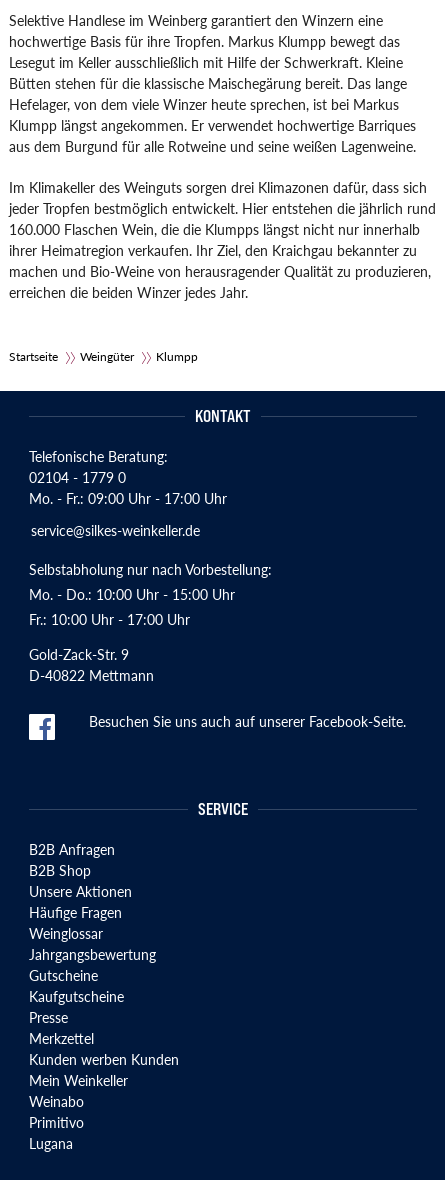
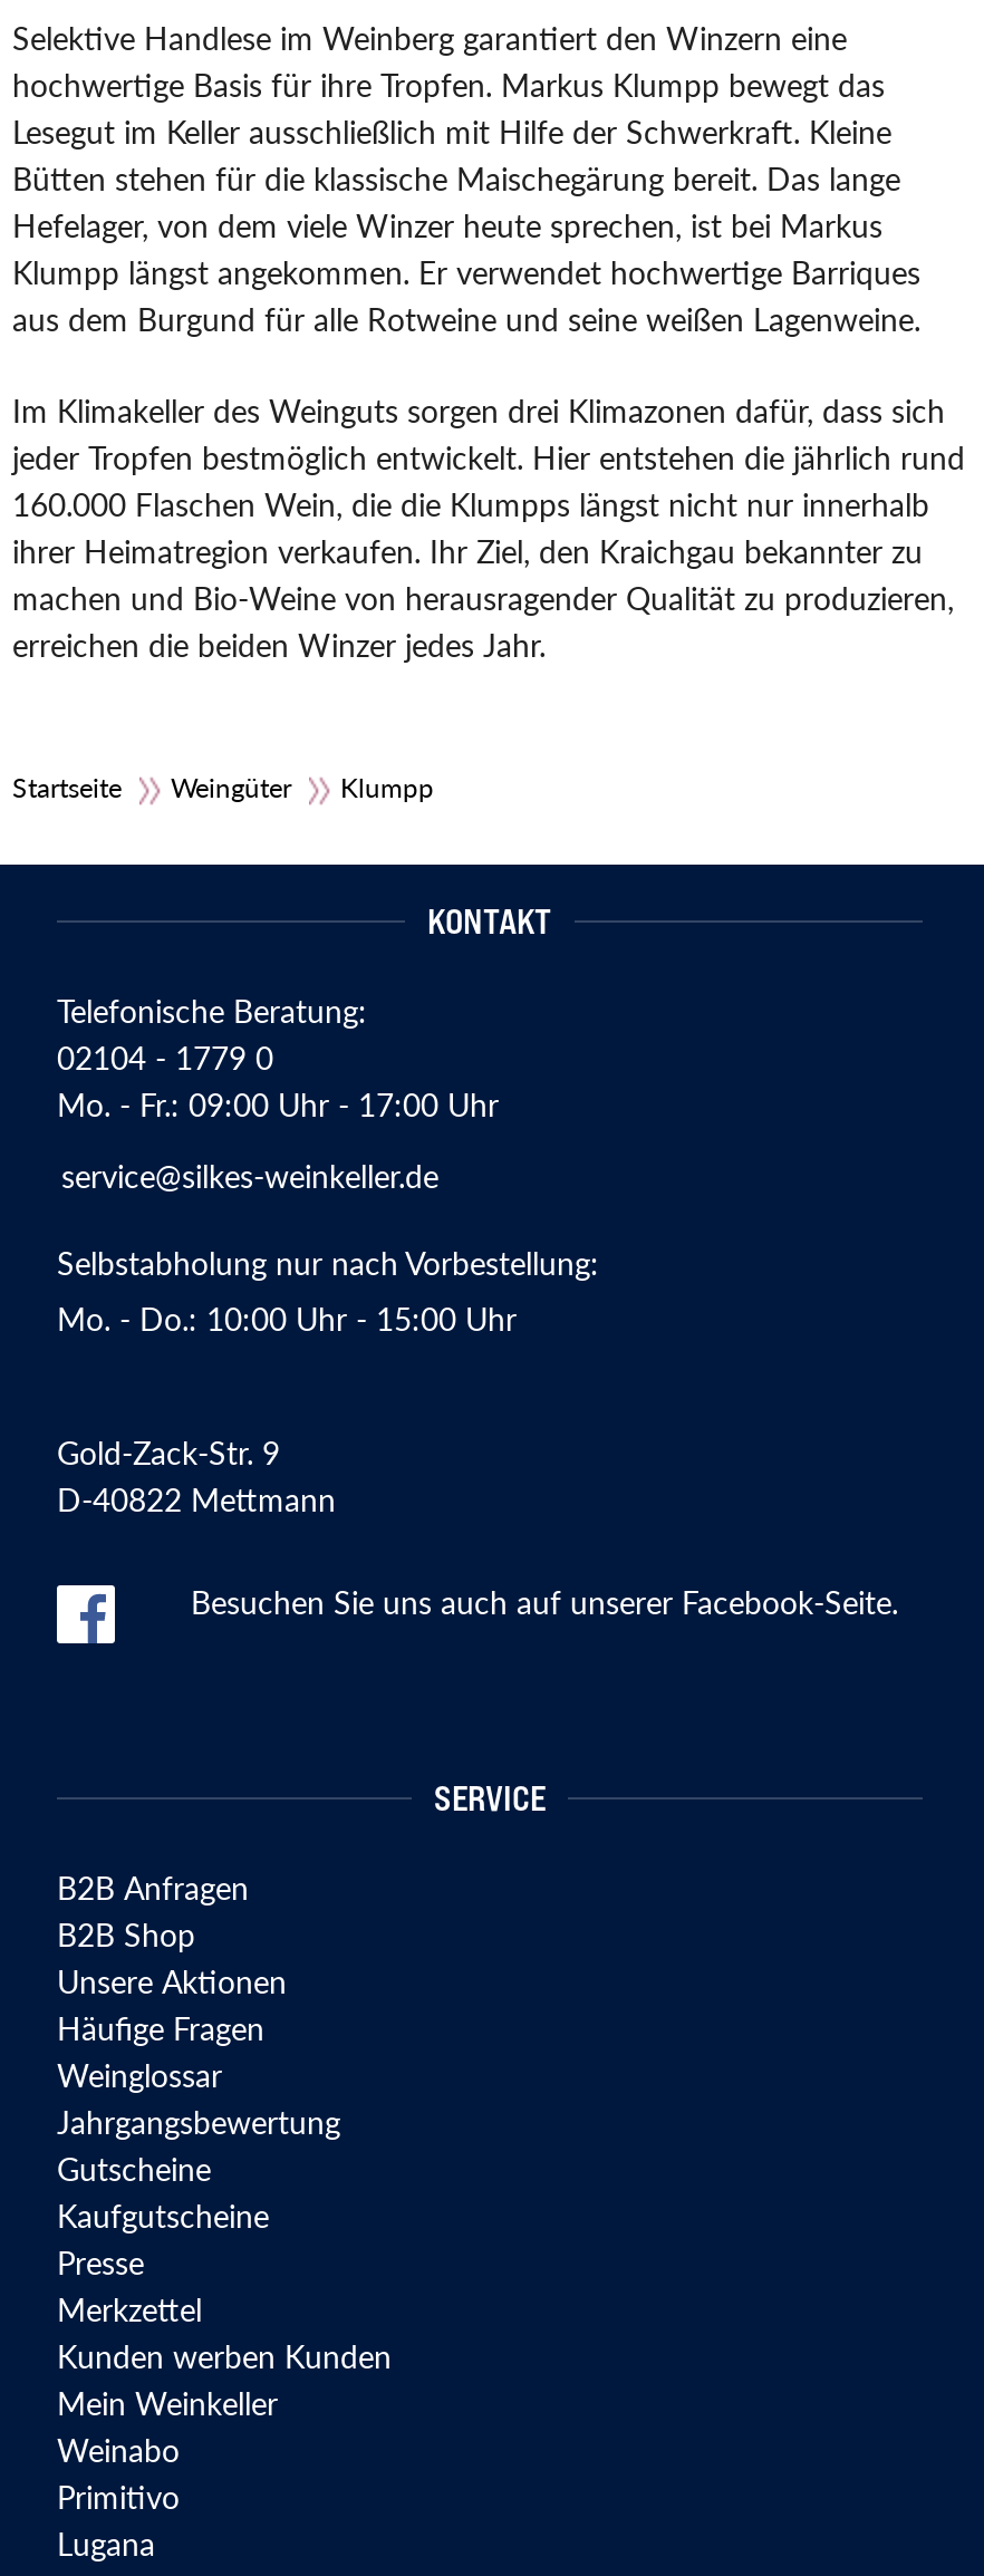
[29,609,190,629] Fr.: 10:00 Uhr - 17:00 Uhr -> none

